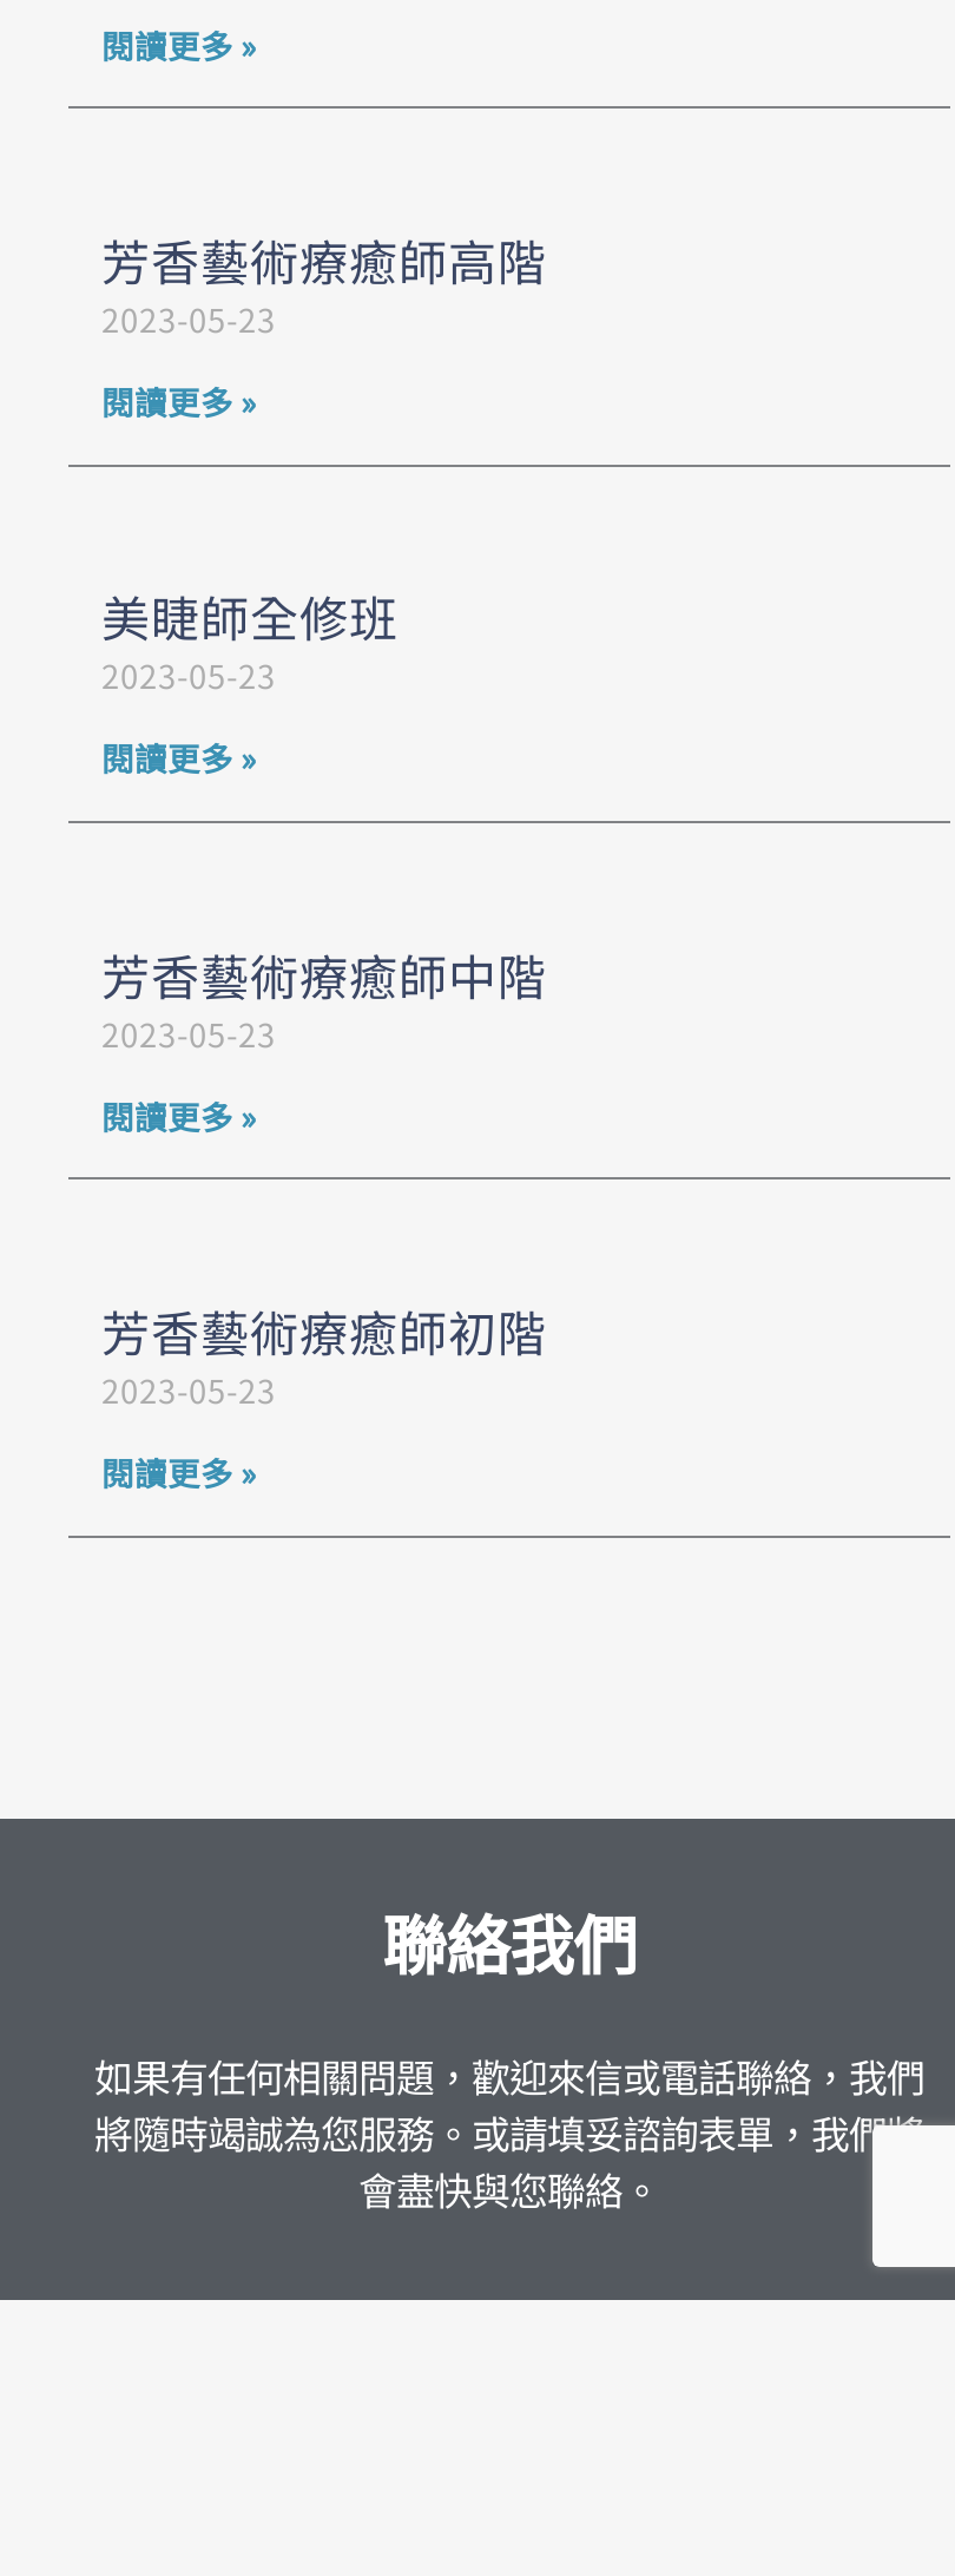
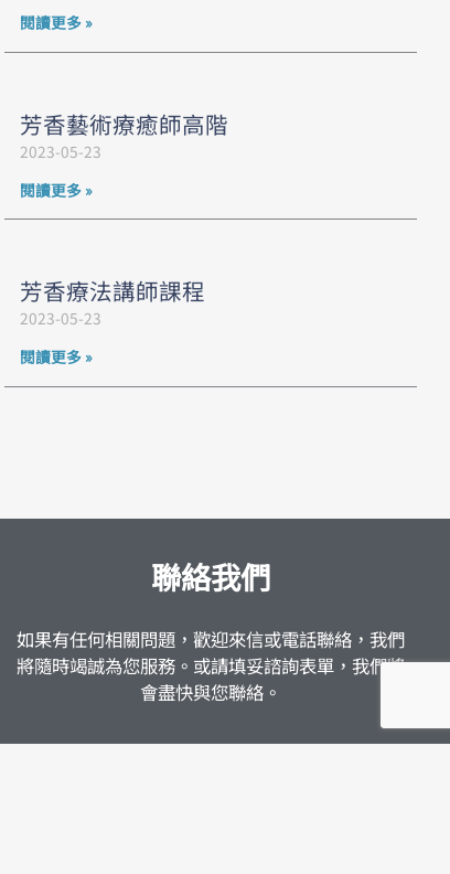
[101,581,547,1366] 美睫師全修班 | 2023-05-23 | 閱讀更多 » | 芳香藝術療癒師中階 | 2023-05-23 | 閱讀更多 » | 芳香藝術療癒師初階 -> [20,274,205,307] 芳香療法講師課程

